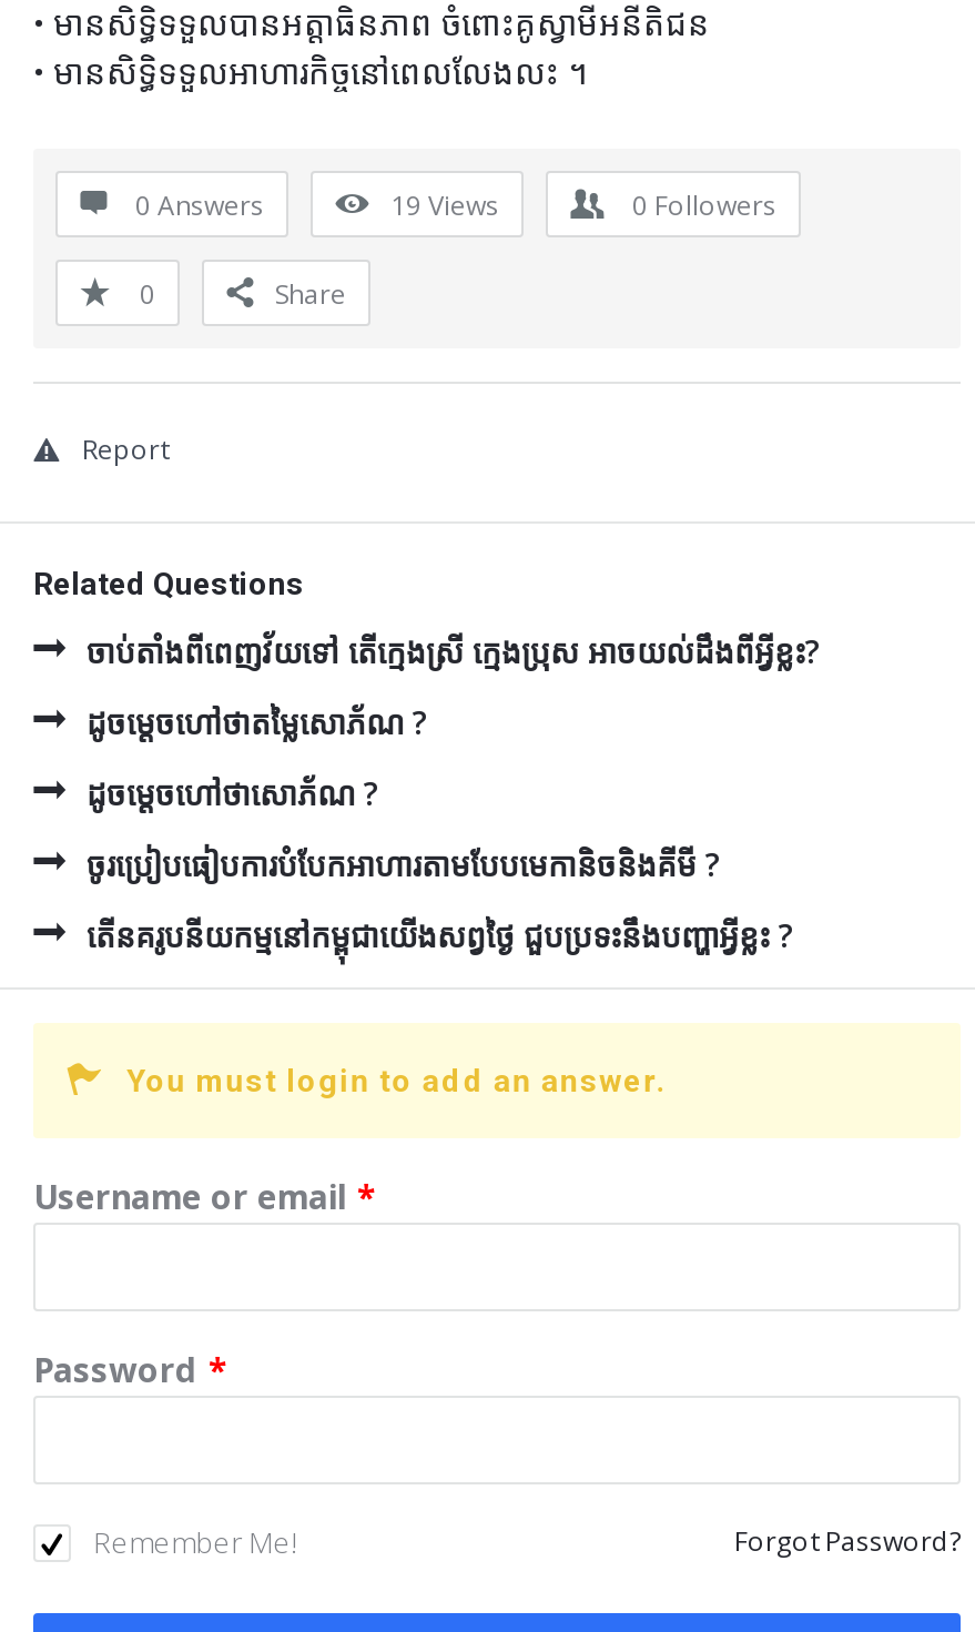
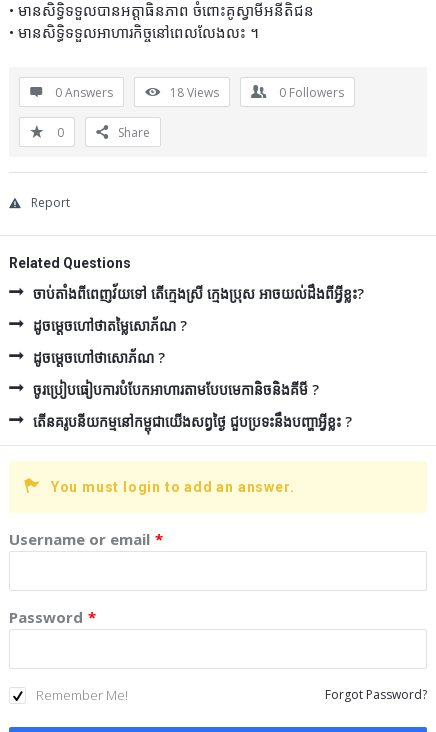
[390,186,499,224] 19 Views -> [170,84,219,101] 18 Views

